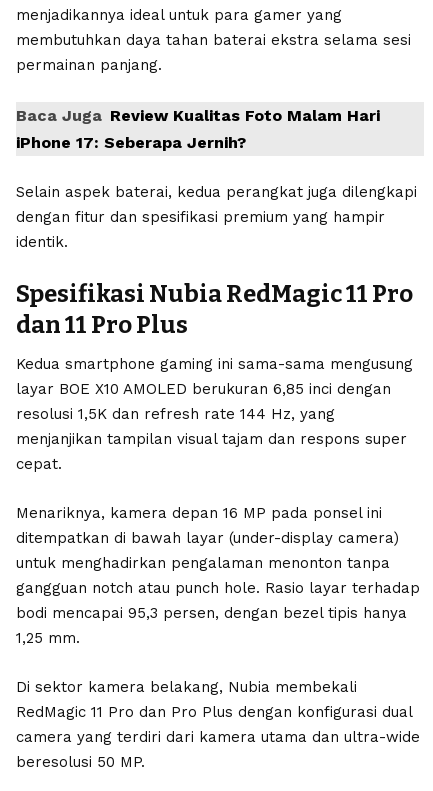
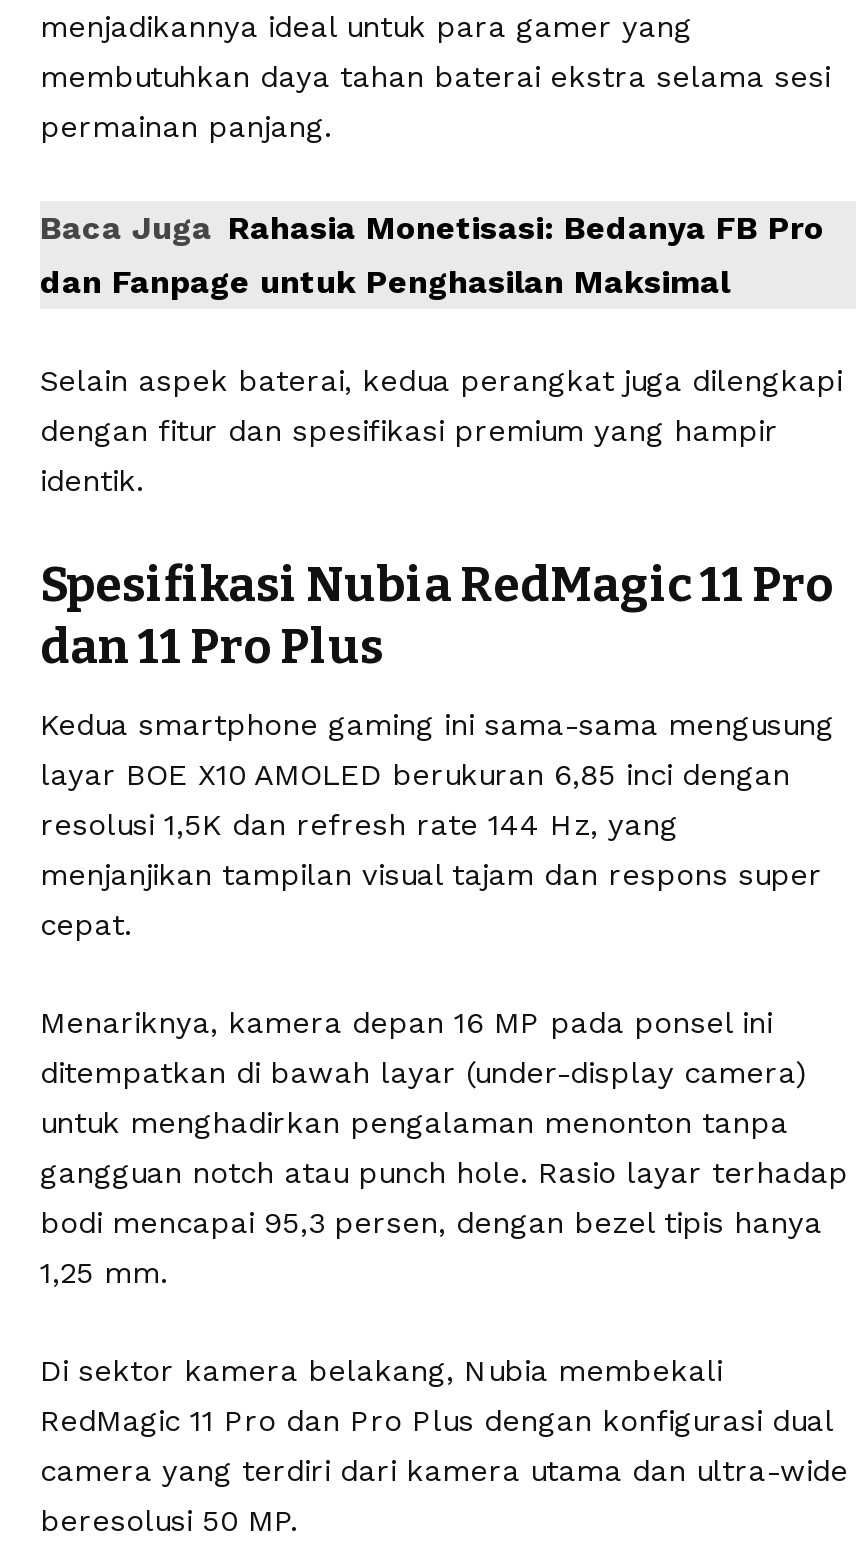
[16,106,380,152] Baca Juga Review Kualitas Foto Malam Hari | iPhone 17: Seberapa Jernih? -> [40,208,824,300] Baca Juga Rahasia Monetisasi: Bedanya FB Pro | dan Fanpage untuk Penghasilan Maksimal

